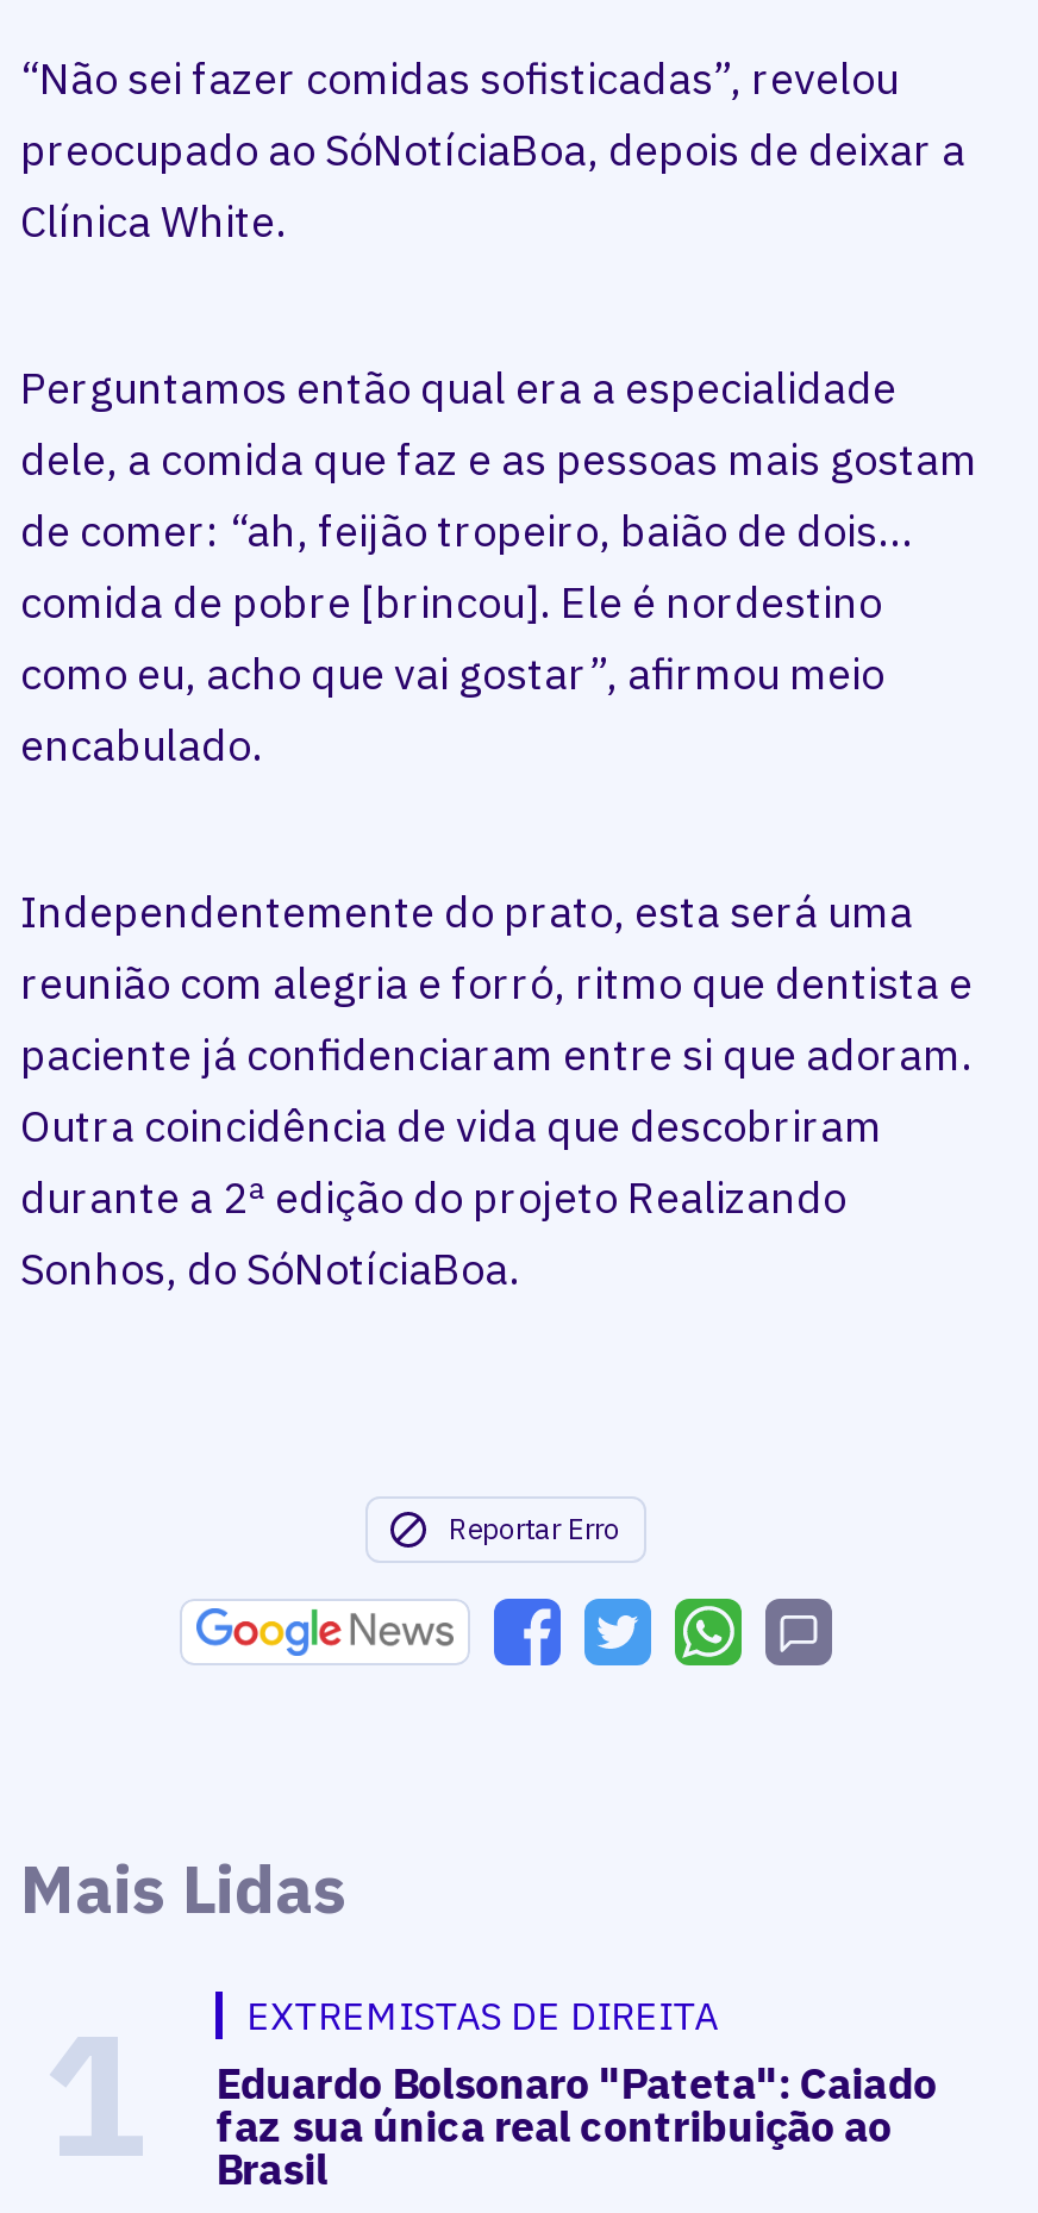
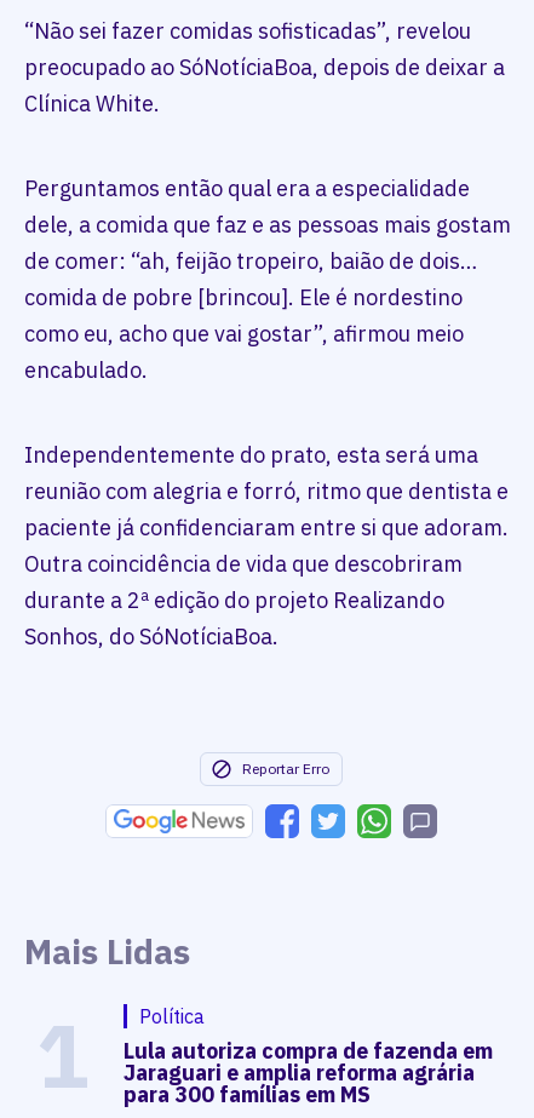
[216,1991,937,2195] EXTREMISTAS DE DIREITA | Eduardo Bolsonaro "Pateta": Caiado | faz sua única real contribuição ao | Brasil -> [124,1004,493,1108] Política | Lula autoriza compra de fazenda em | Jaraguari e amplia reforma agrária | para 300 famílias em MS

